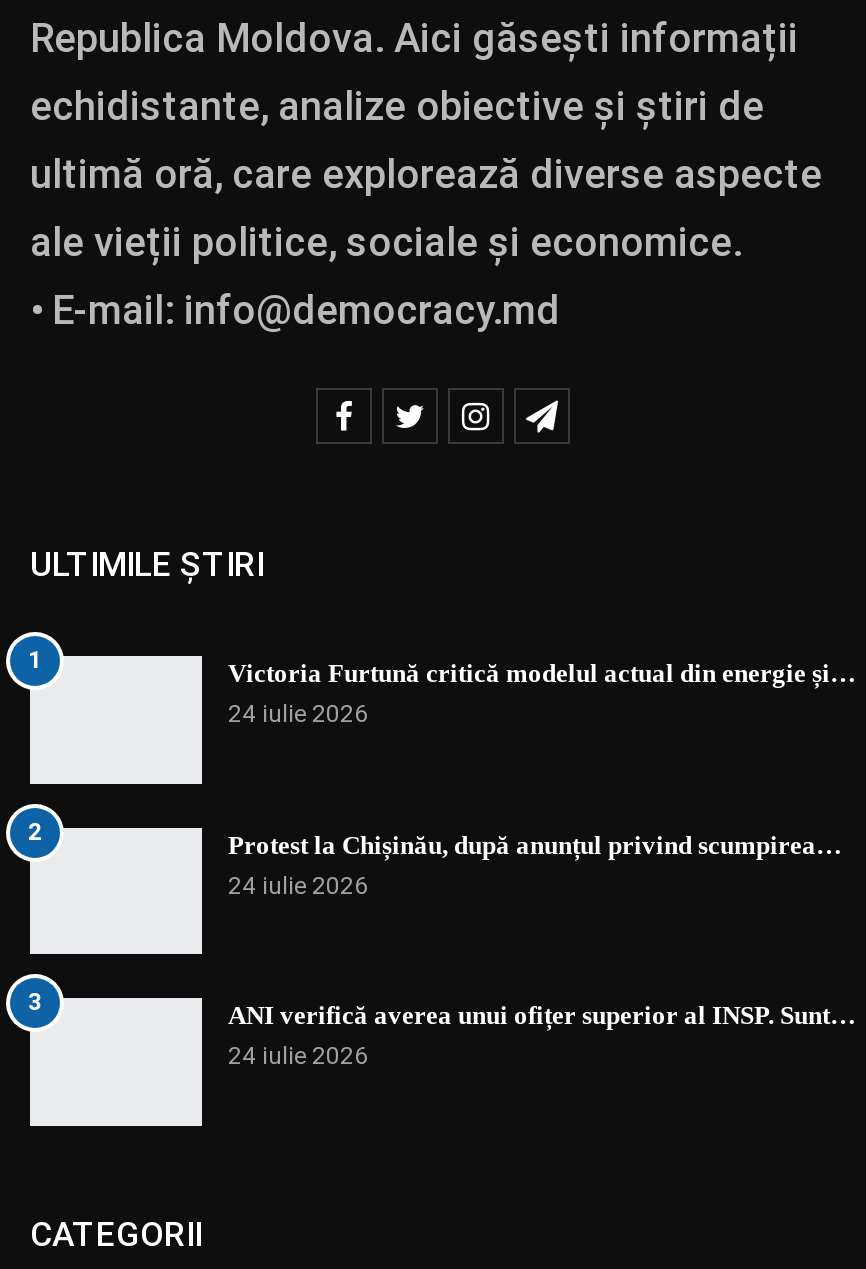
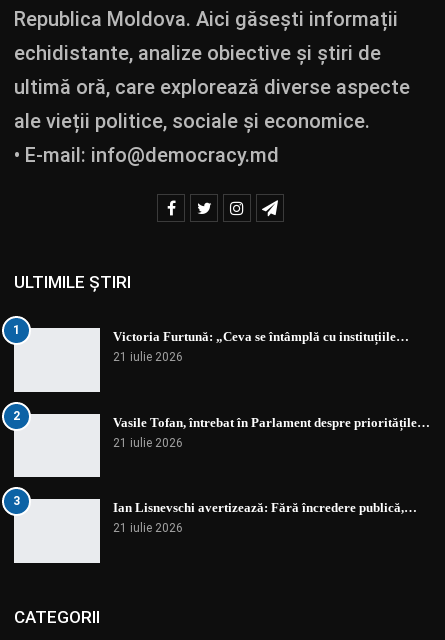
[228,658,856,728] Victoria Furtună critică modelul actual din energie și… | 24 iulie 2026 -> [113,329,409,364] Victoria Furtună: „Ceva se întâmplă cu instituțiile… | 21 iulie 2026
[228,830,842,900] Protest la Chișinău, după anunțul privind scumpirea… | 24 iulie 2026 -> [113,415,430,450] Vasile Tofan, întrebat în Parlament despre prioritățile… | 21 iulie 2026
[228,1001,856,1071] ANI verifică averea unui ofițer superior al INSP. Sunt… | 24 iulie 2026 -> [113,500,417,535] Ian Lisnevschi avertizează: Fără încredere publică,… | 21 iulie 2026

